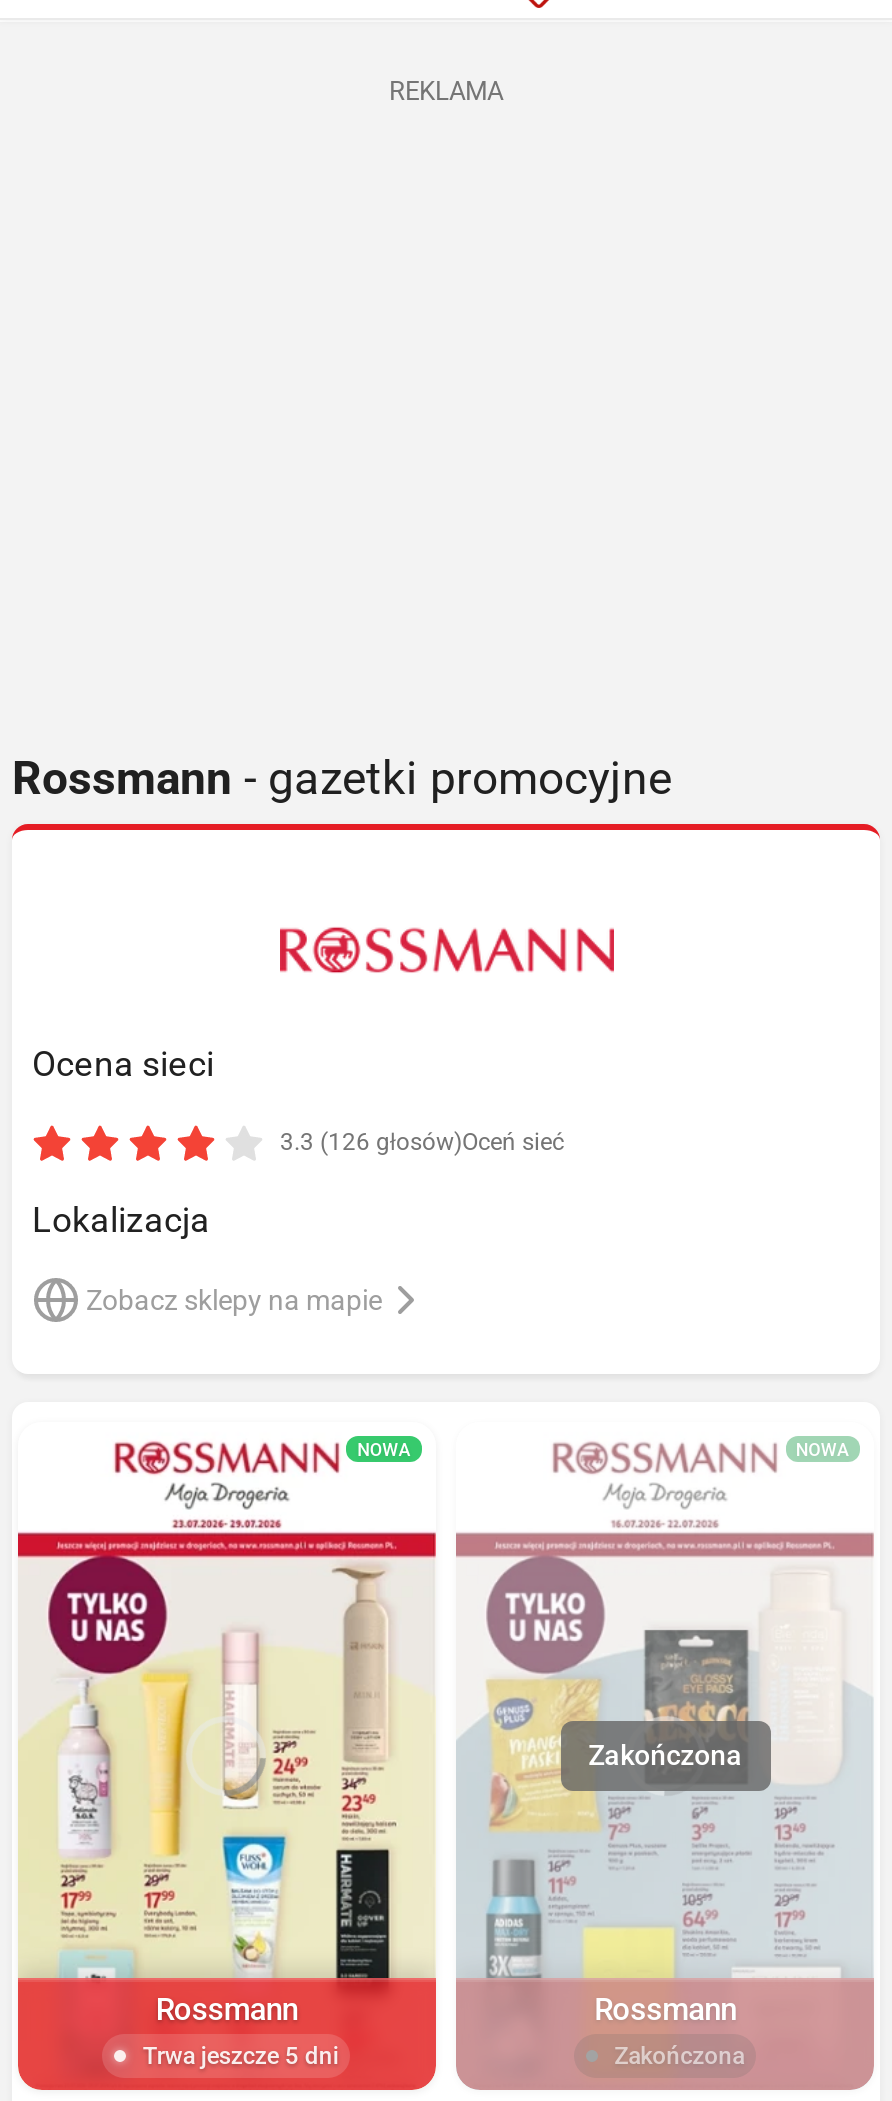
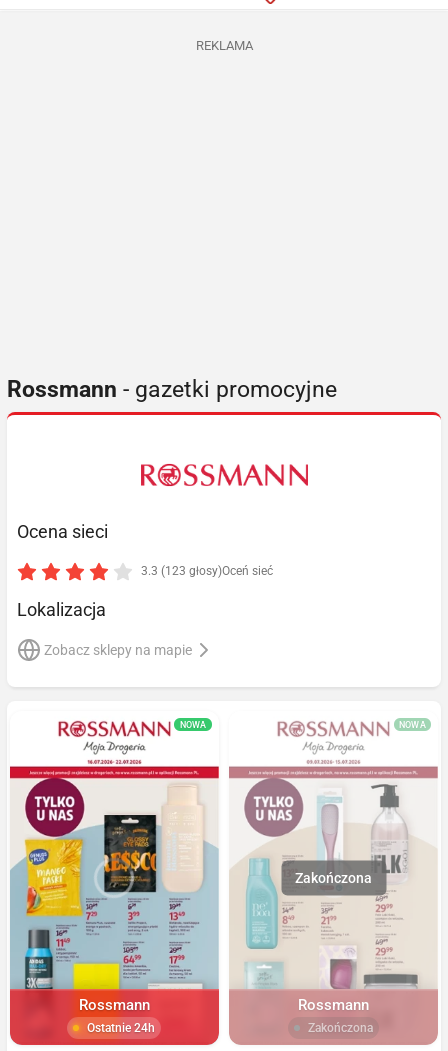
[280,1127,564,1155] 3.3 (126 głosów)Oceń sieć -> [141,564,273,578] 3.3 (123 głosy)Oceń sieć
[18,1566,434,2074] [image] | Trwa jeszcze 5 dni -> [10,784,219,1035] [image] | Ostatnie 24h
[460,1568,848,1980] [image] -> [232,783,420,990] [image]

